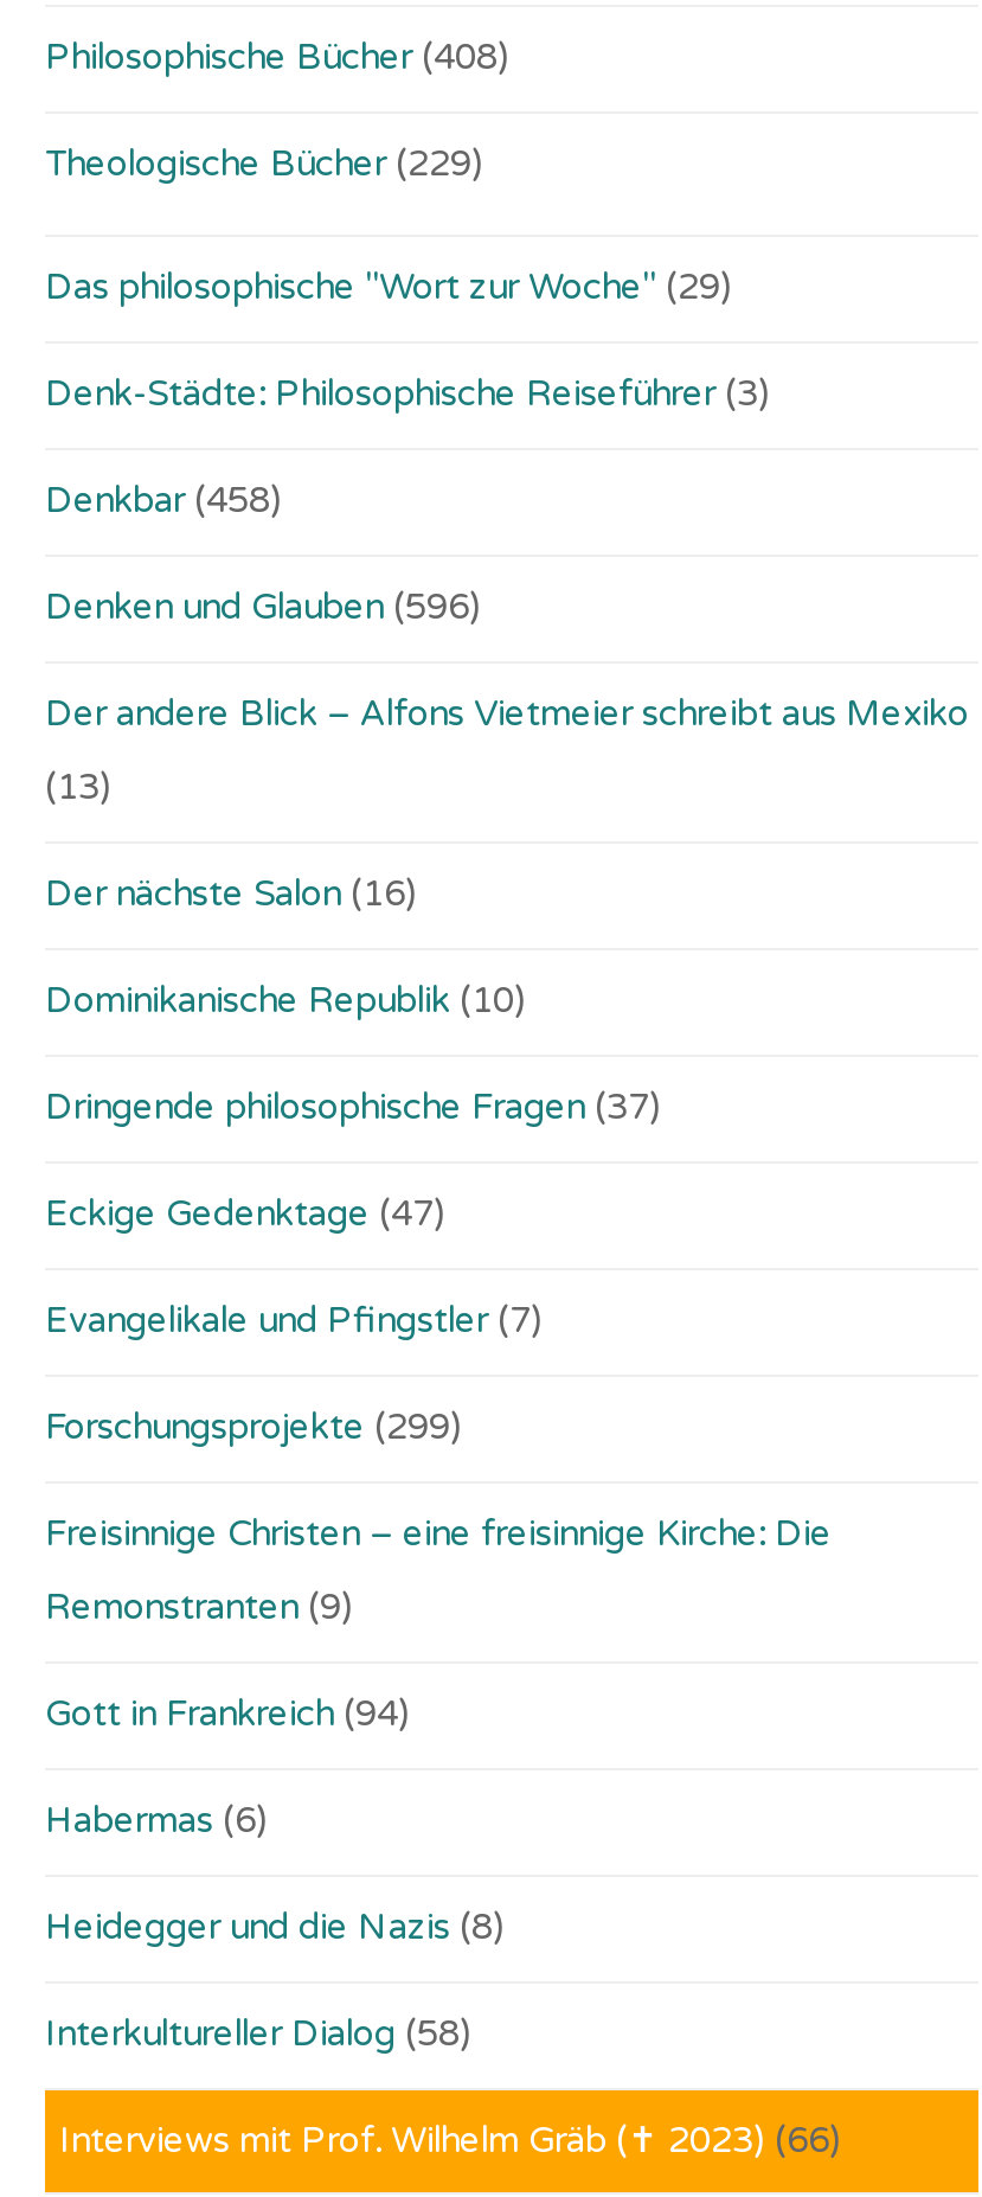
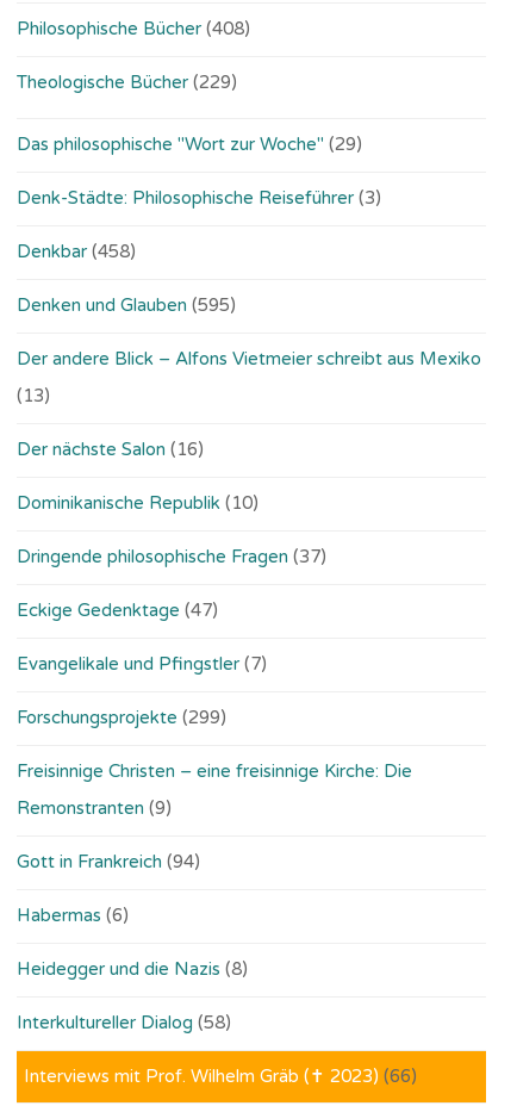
[45,585,481,627] Denken und Glauben (596) -> [17,294,236,315] Denken und Glauben (595)

